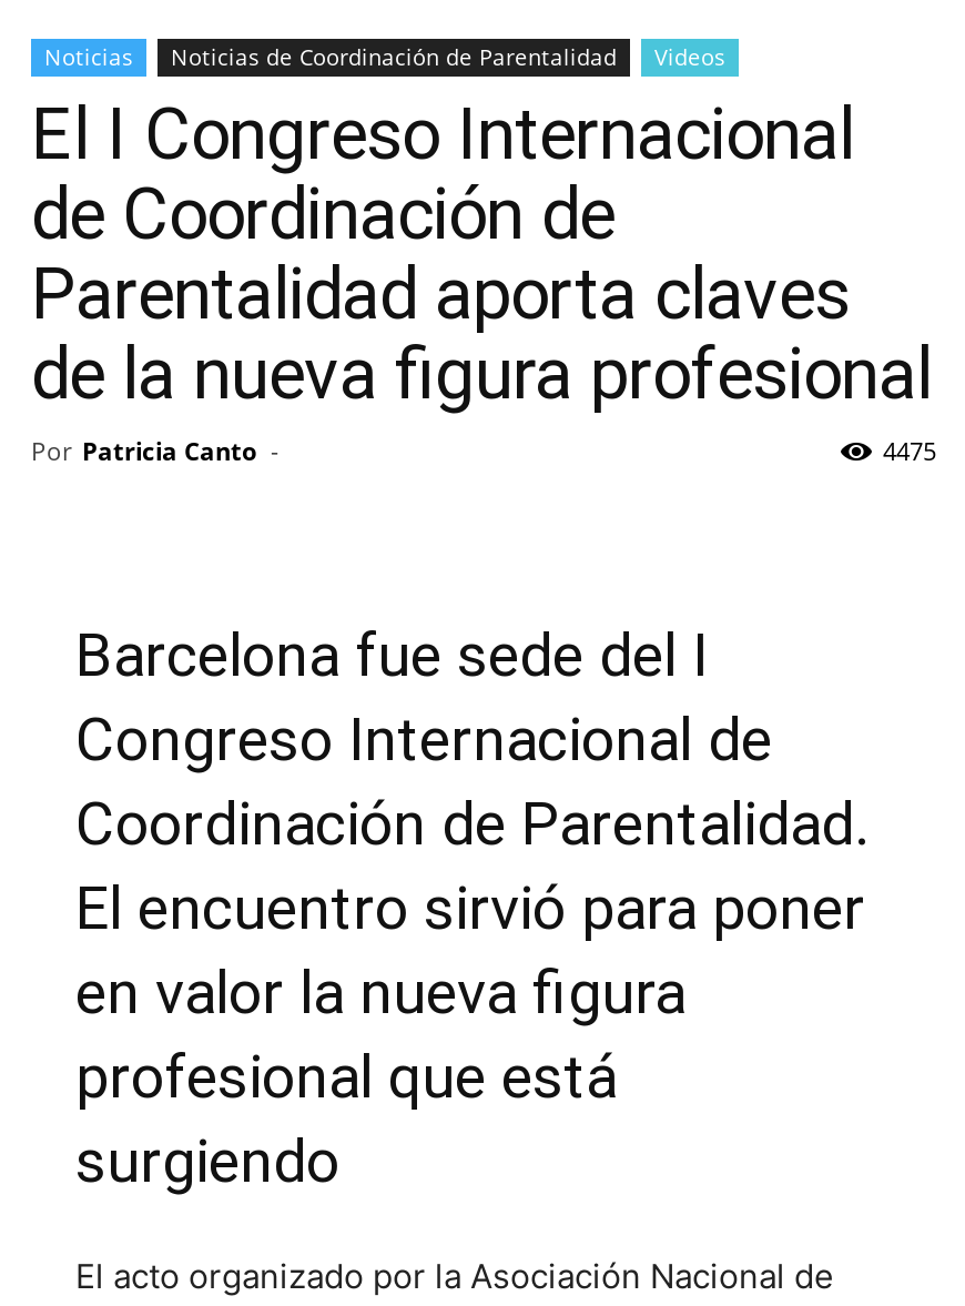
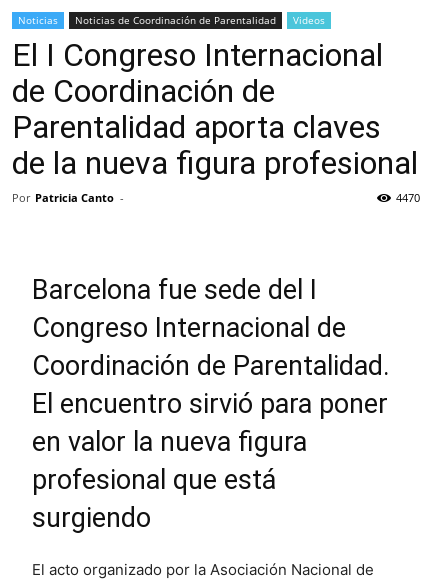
[883,433,936,466] 4475 -> [396,189,420,204] 4470

